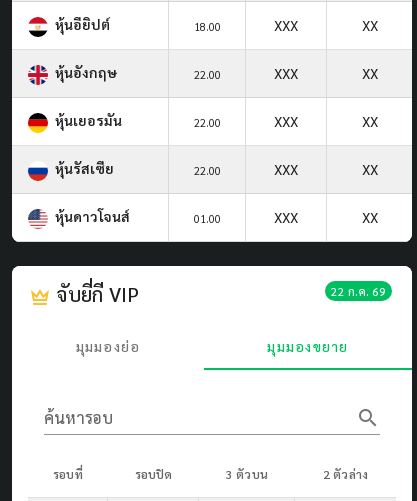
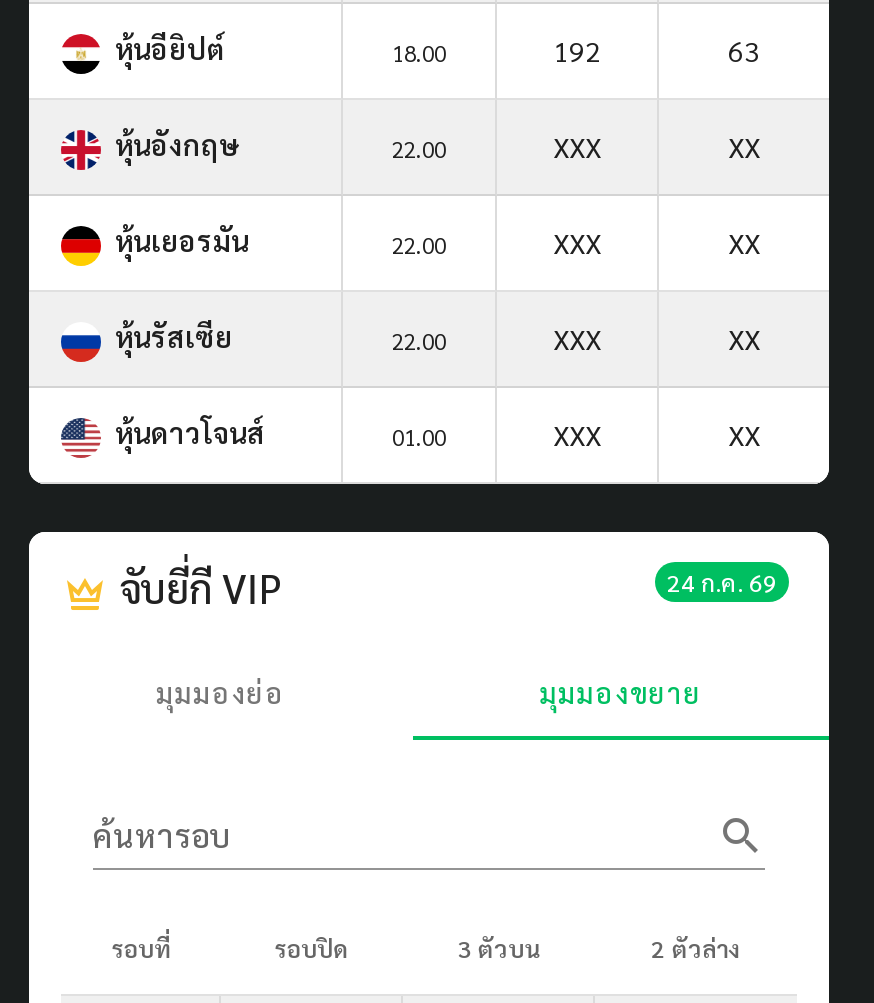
[274,16,377,34] XXX | XX -> [553,32,760,68] 192 | 63
[331,283,386,299] 22 ก.ค. 69 -> [667,566,777,598] 24 ก.ค. 69

